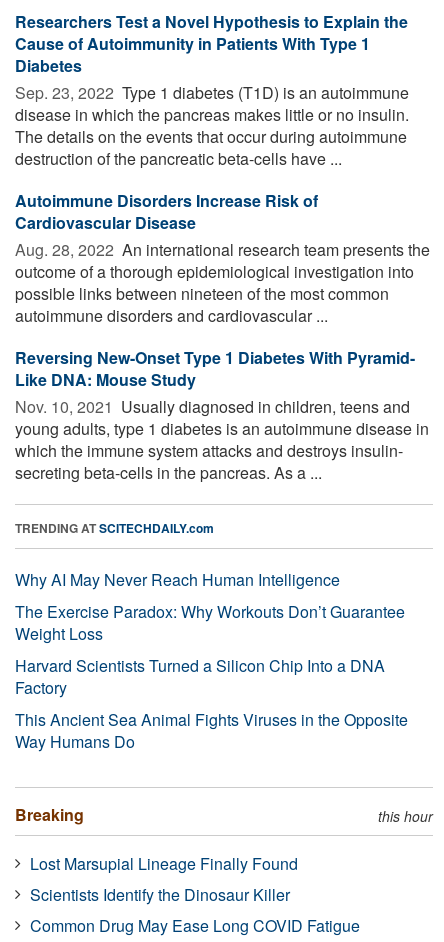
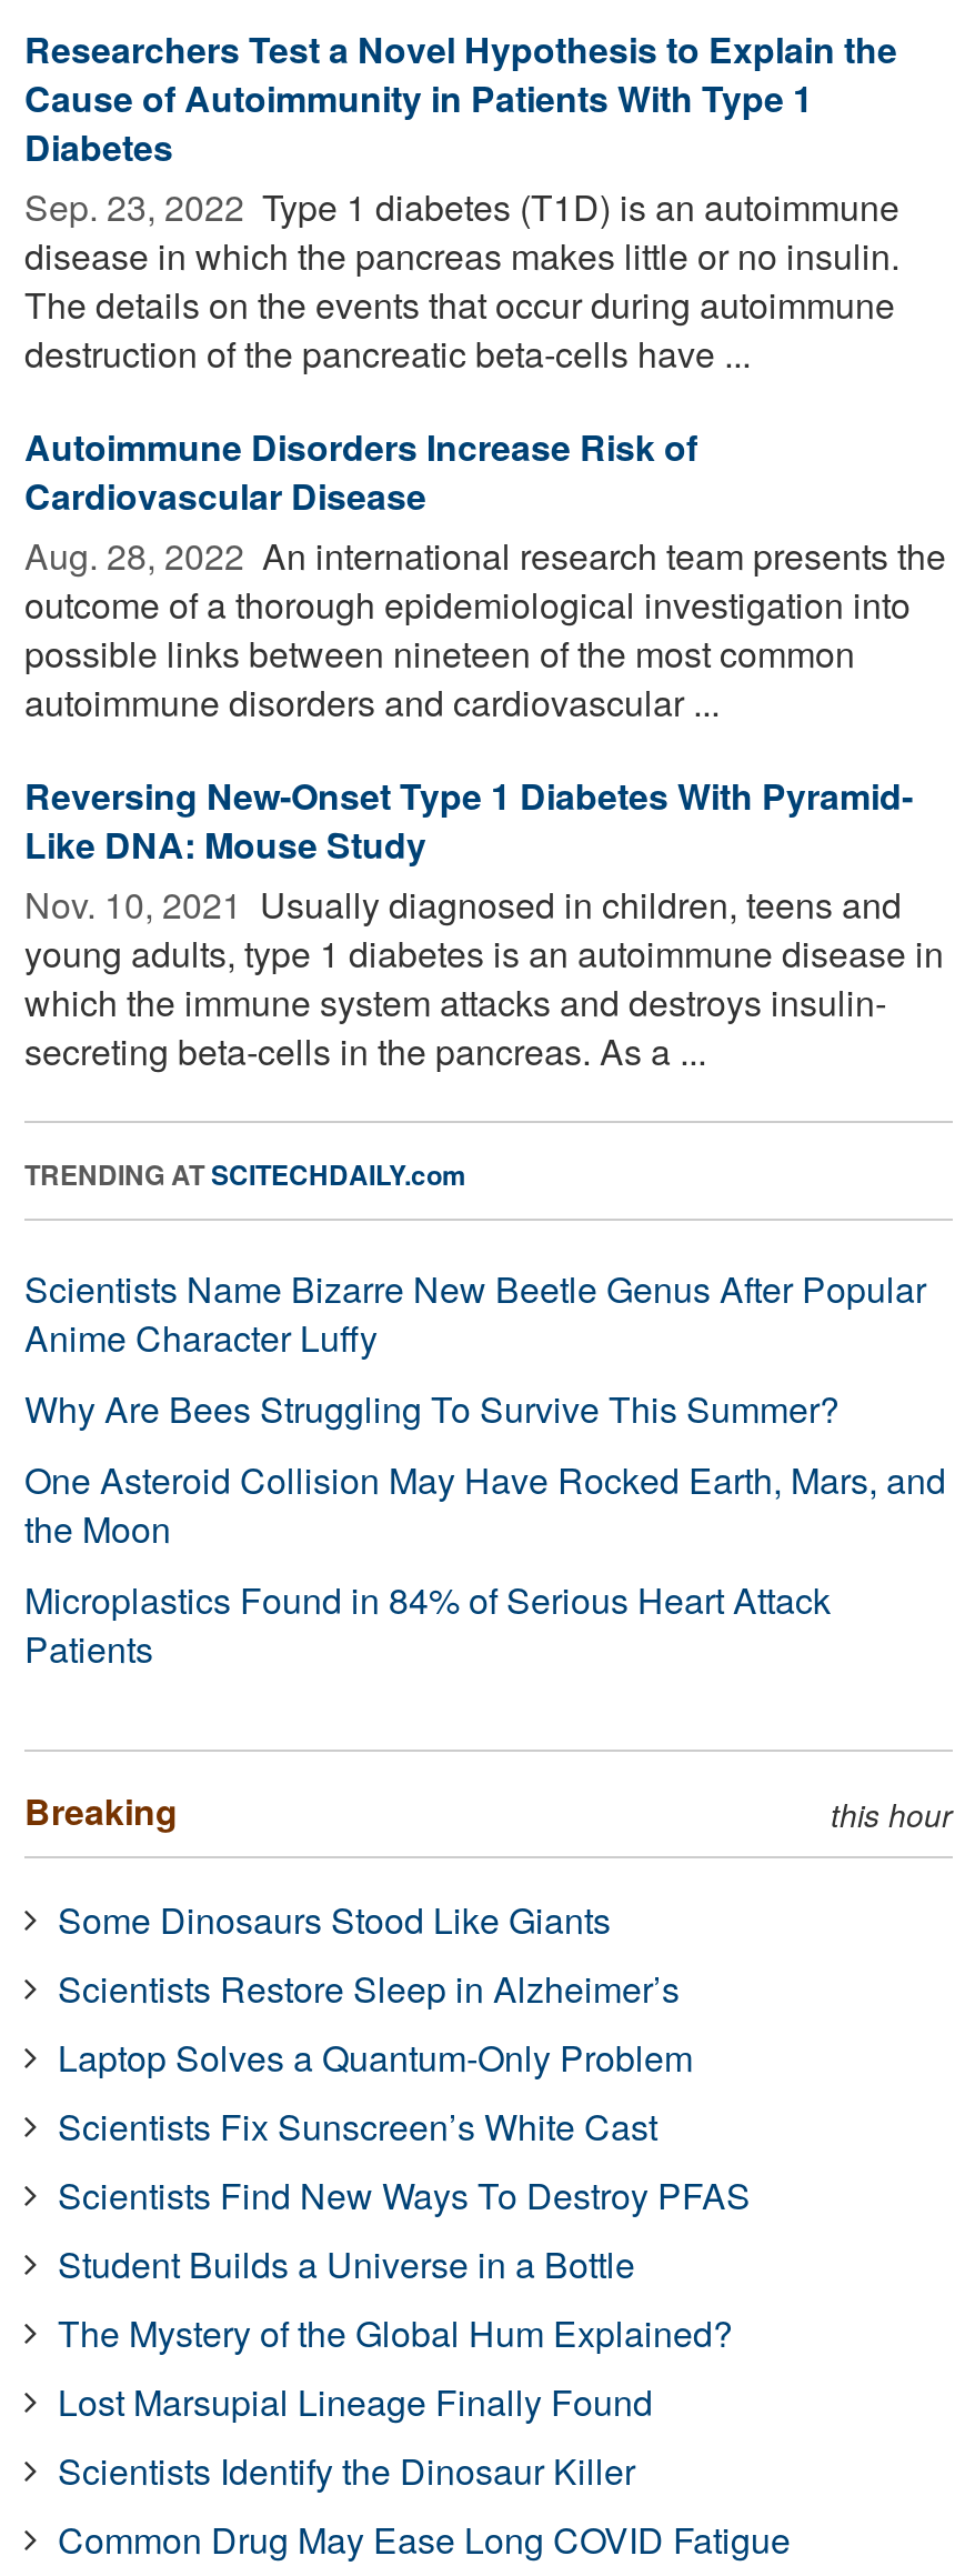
[15,568,408,753] Why AI May Never Reach Human Intelligence | The Exercise Paradox: Why Workouts Don’t Guarantee | Weight Loss | Harvard Scientists Turned a Silicon Chip Into a DNA | Factory | This Ancient Sea Animal Fights Viruses in the Opposite | Way Humans Do -> [24,1263,946,1674] Scientists Name Bizarre New Beetle Genus After Popular | Anime Character Luffy | Why Are Bees Struggling To Survive This Summer? | One Asteroid Collision May Have Rocked Earth, Mars, and | the Moon | Microplastics Found in 84% of Serious Heart Attack | Patients
none -> [58,1894,751,2358] Some Dinosaurs Stood Like Giants | Scientists Restore Sleep in Alzheimer’s | Laptop Solves a Quantum-Only Problem | Scientists Fix Sunscreen’s White Cast | Scientists Find New Ways To Destroy PFAS | Student Builds a Universe in a Bottle | The Mystery of the Global Hum Explained?

